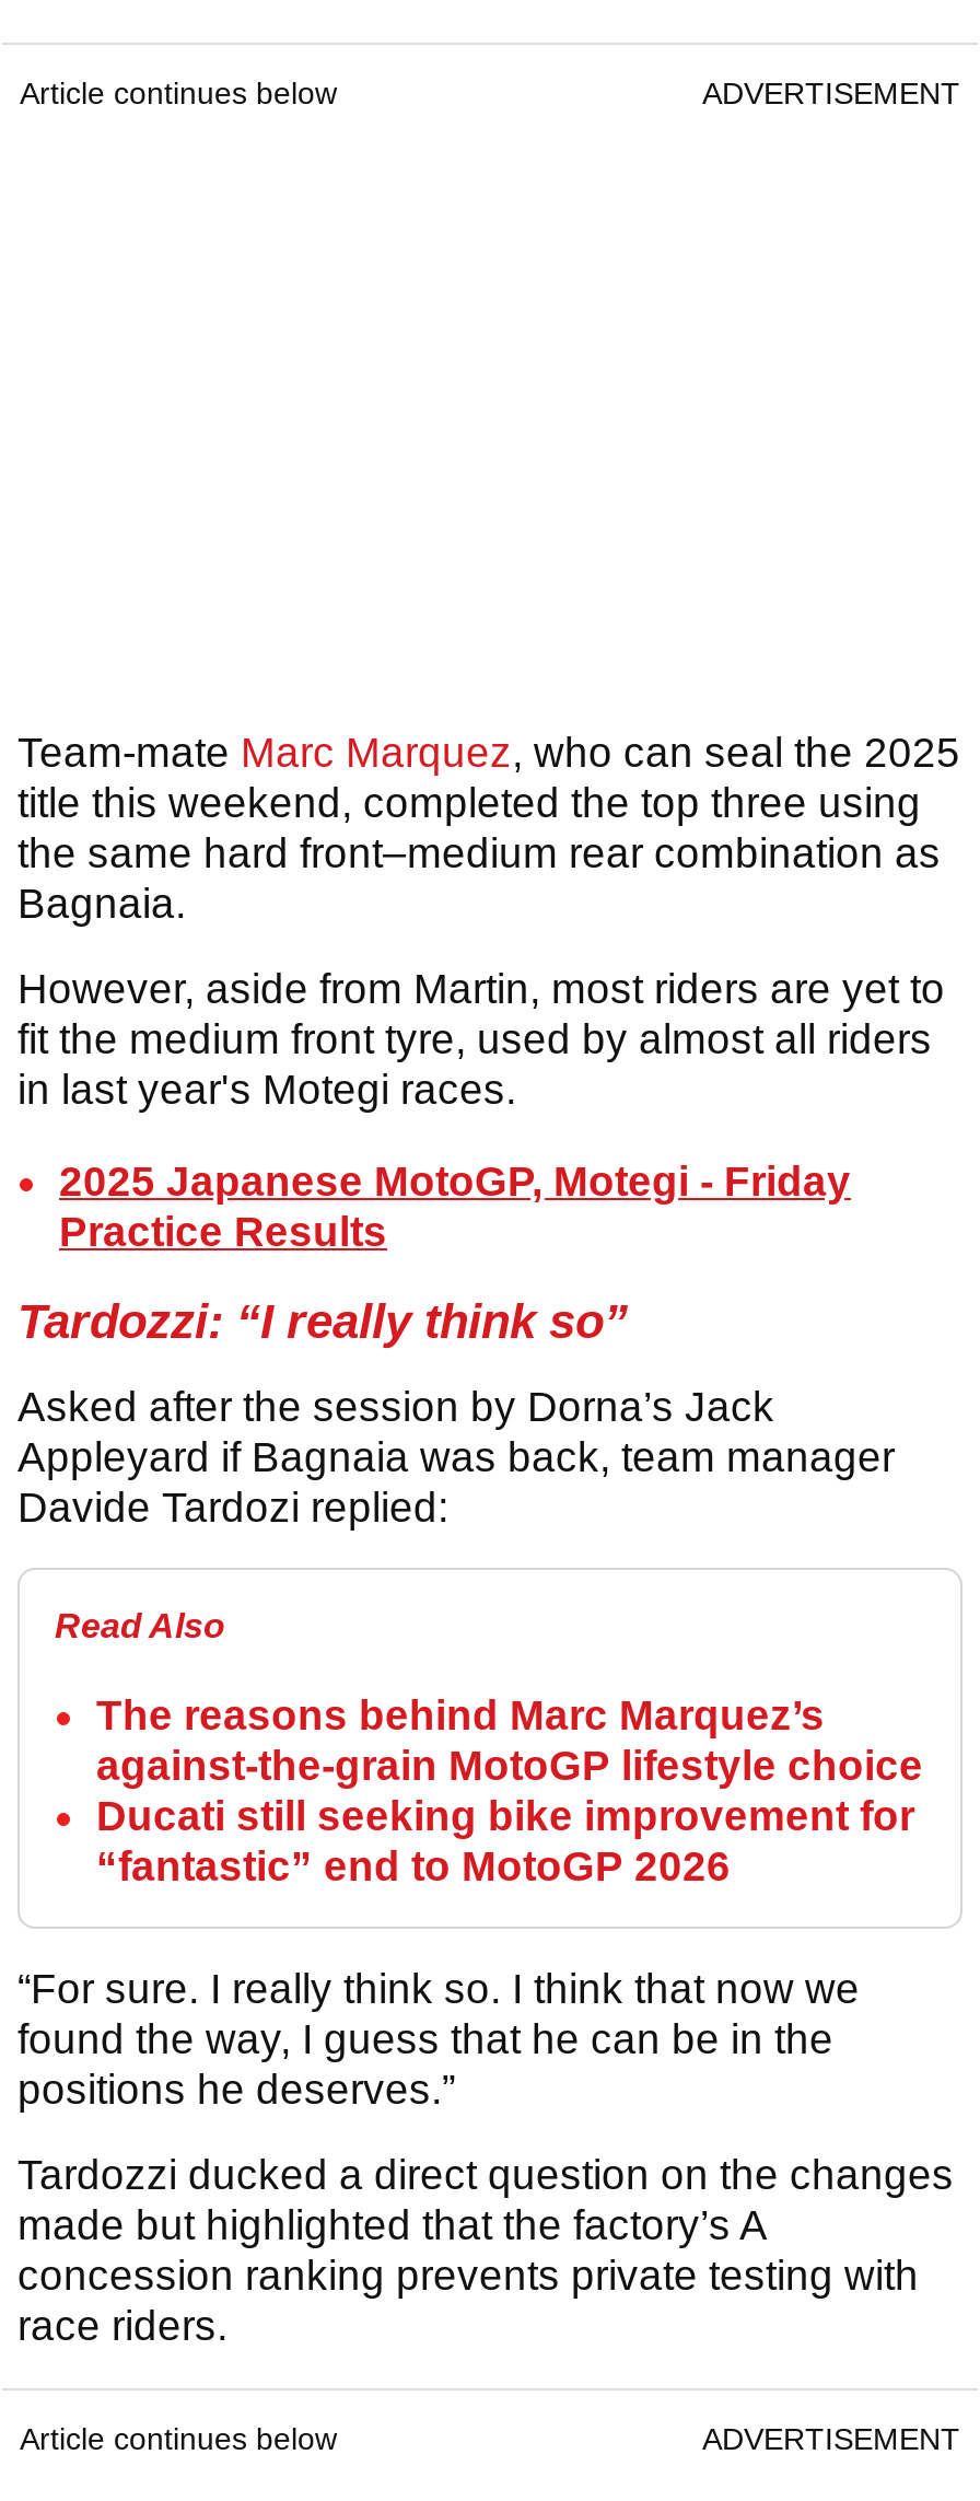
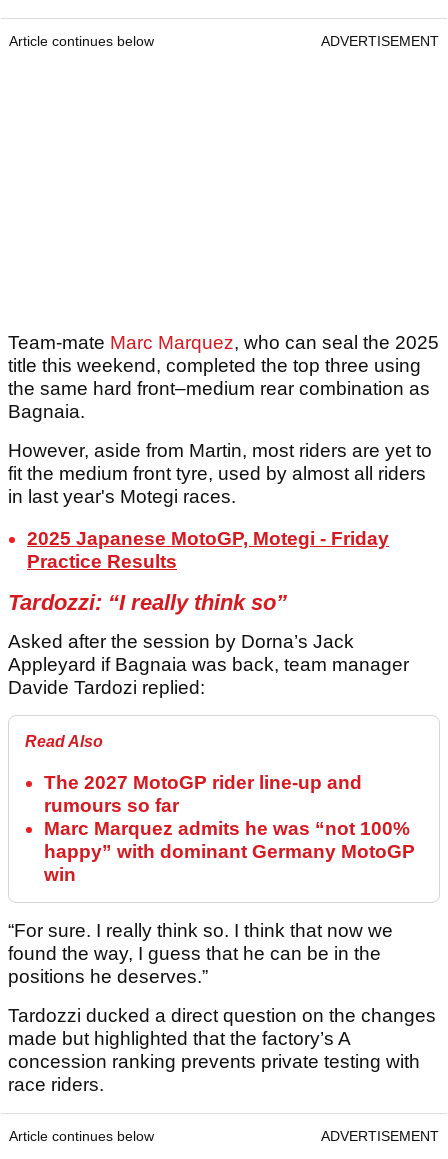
[96,1692,923,1889] The reasons behind Marc Marquez’s | against-the-grain MotoGP lifestyle choice | Ducati still seeking bike improvement for | “fantastic” end to MotoGP 2026 -> [44,772,415,885] The 2027 MotoGP rider line-up and | rumours so far | Marc Marquez admits he was “not 100% | happy” with dominant Germany MotoGP | win

